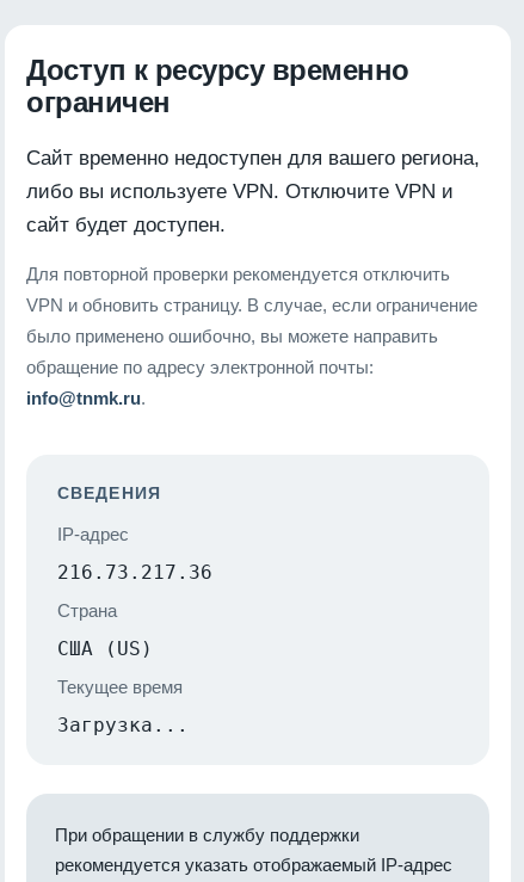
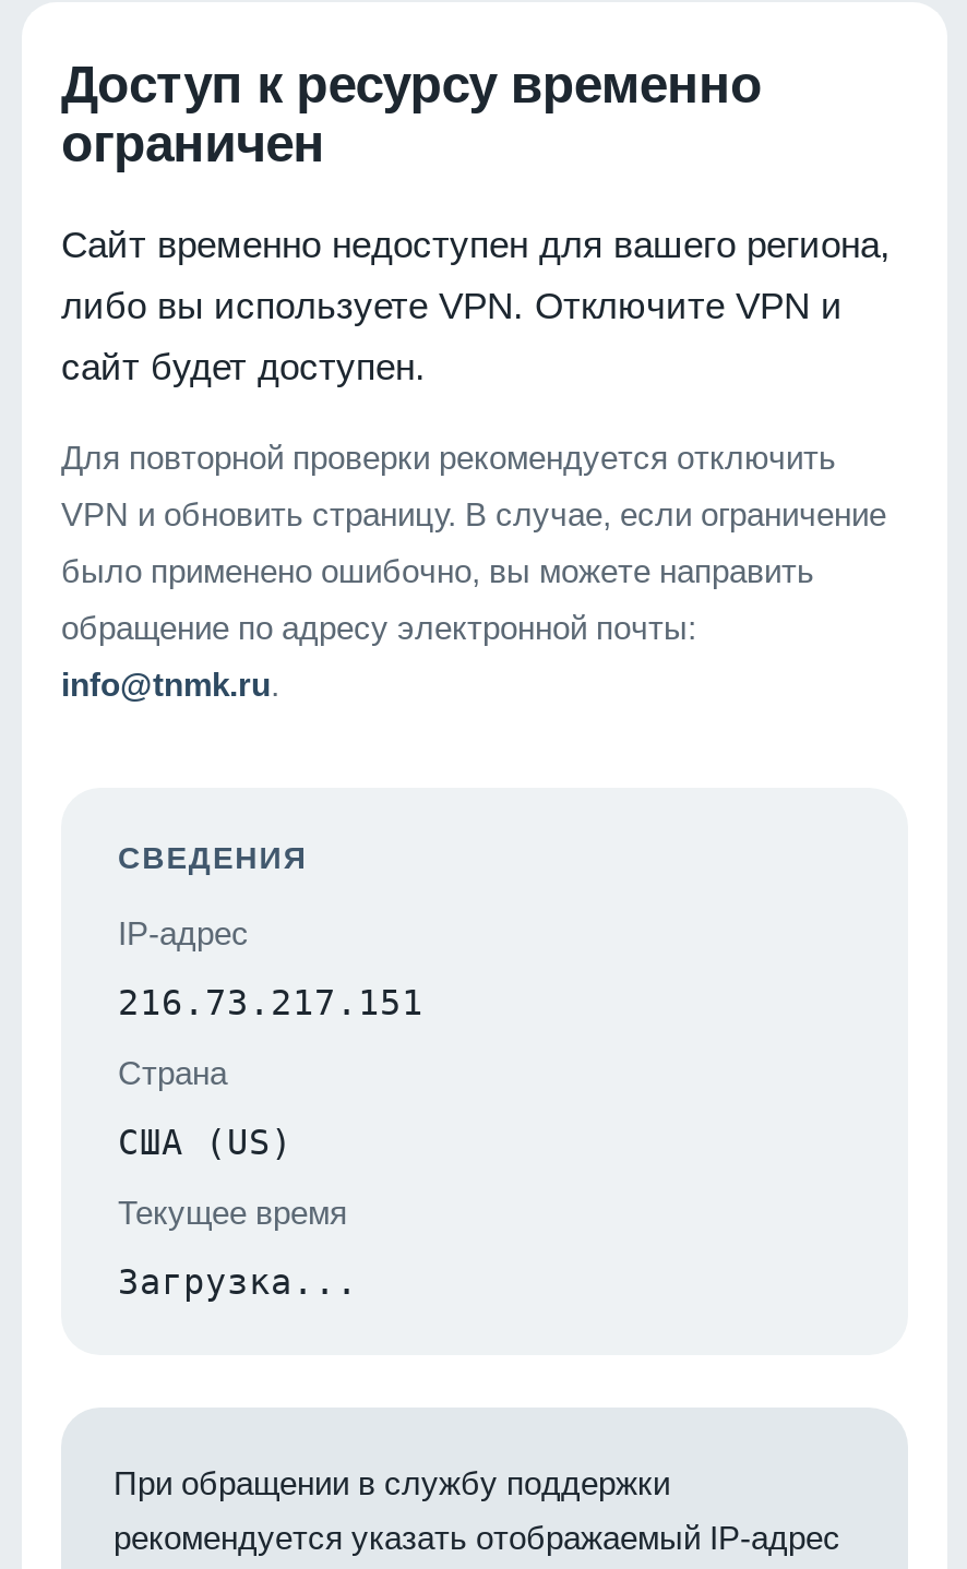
[57,560,212,583] 216.73.217.36 -> [118,981,423,1022] 216.73.217.151

